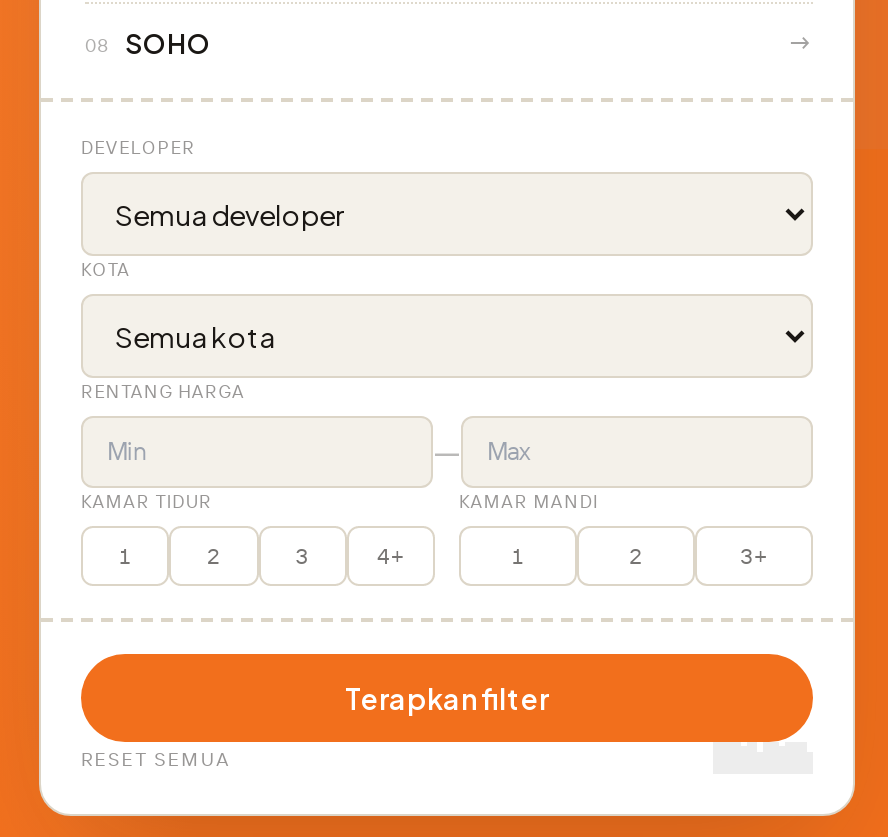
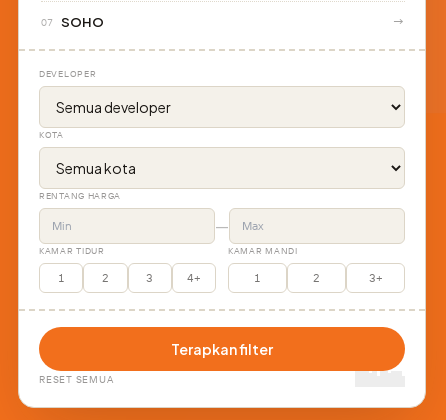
[85,26,211,60] 08 SOHO -> [41,13,104,30] 07 SOHO

